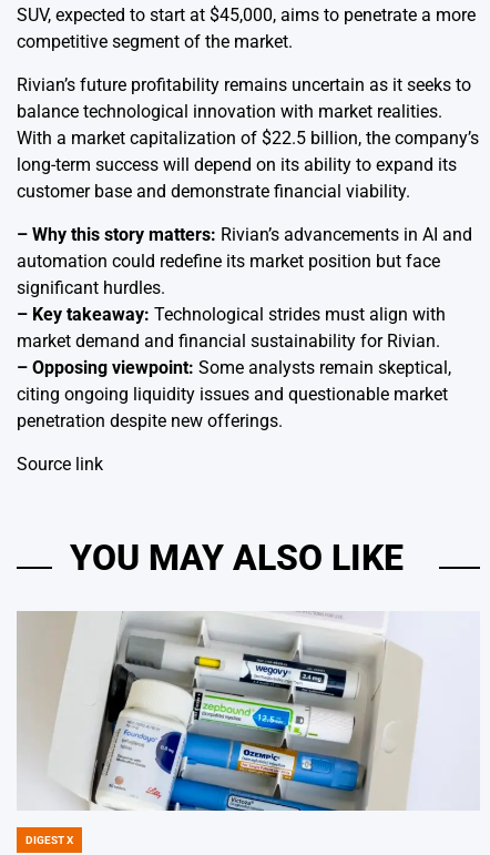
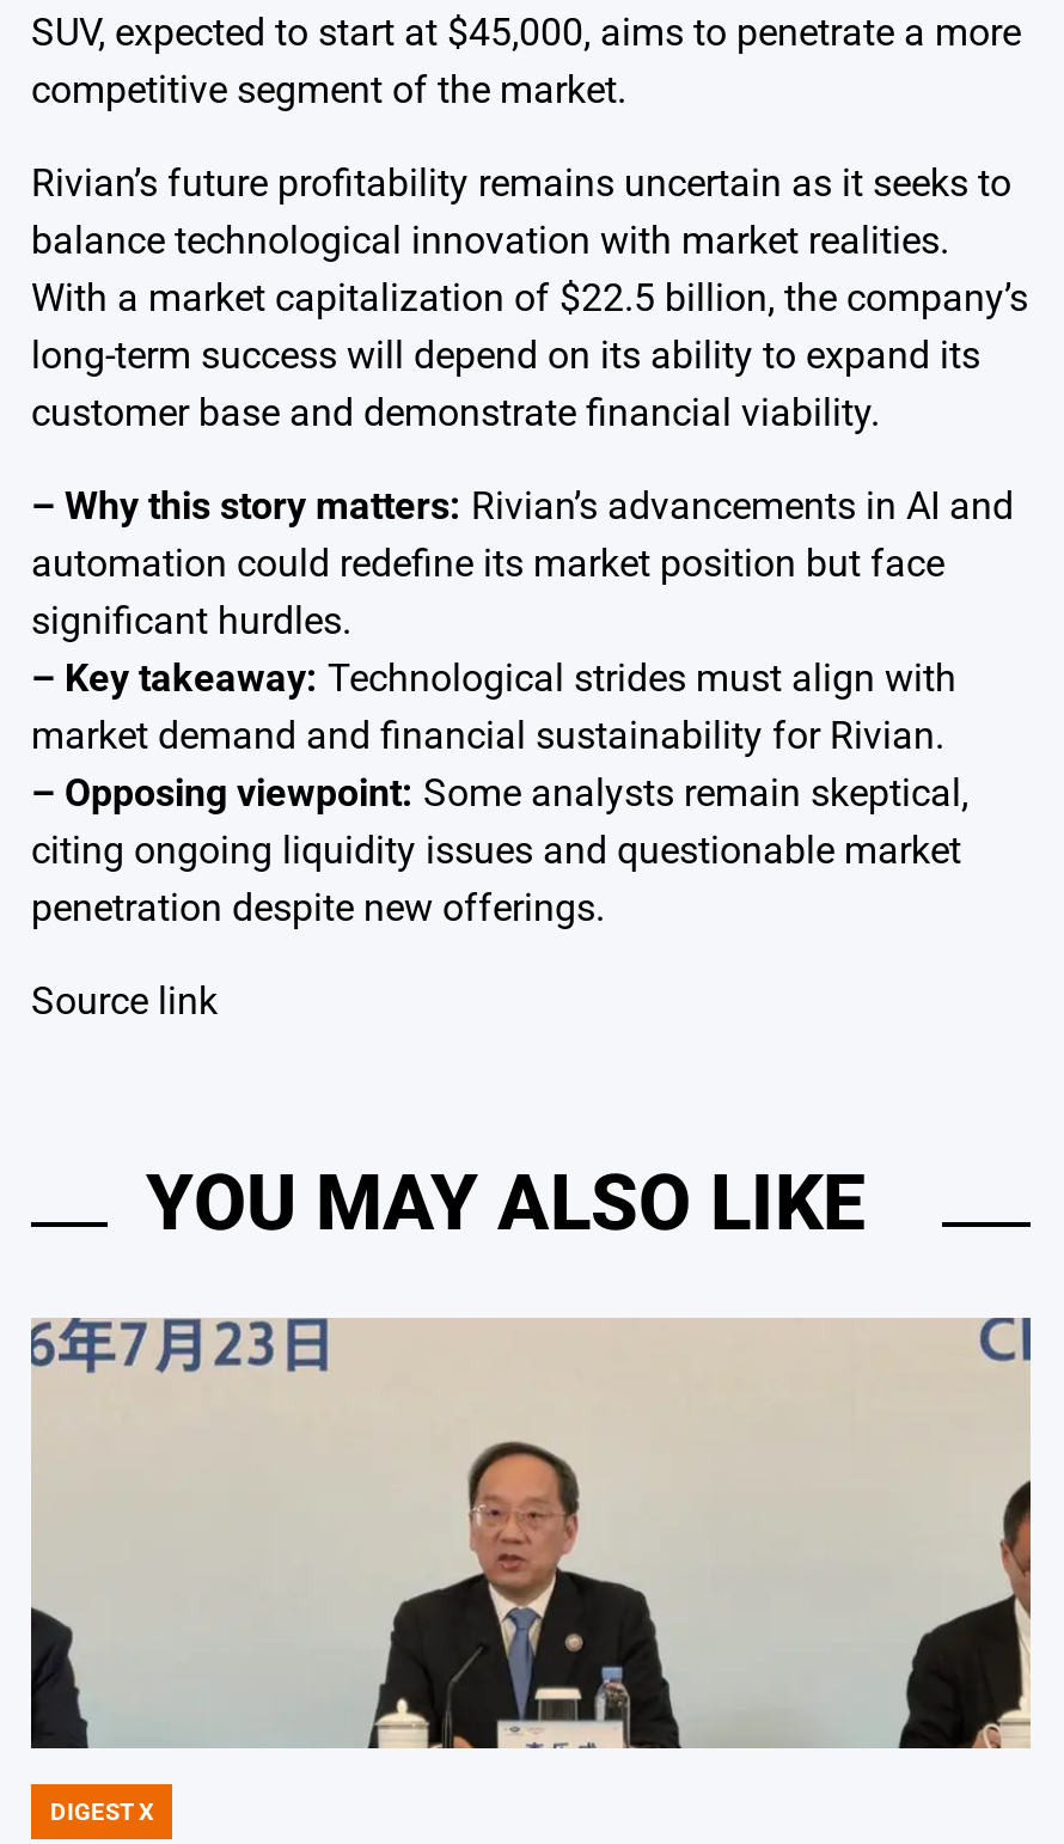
[17,611,480,812] [image] -> [29,1315,1033,1751] [image]

